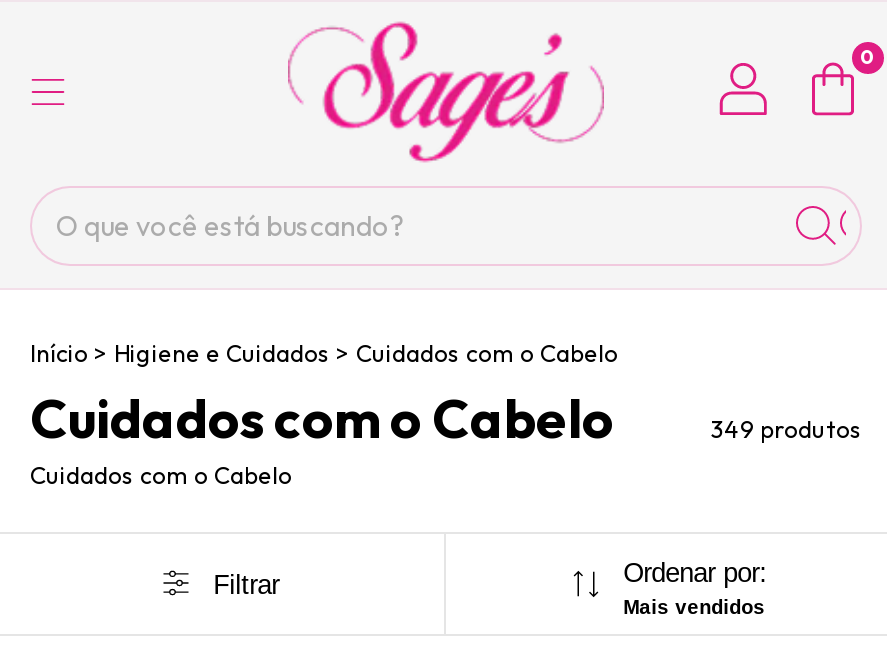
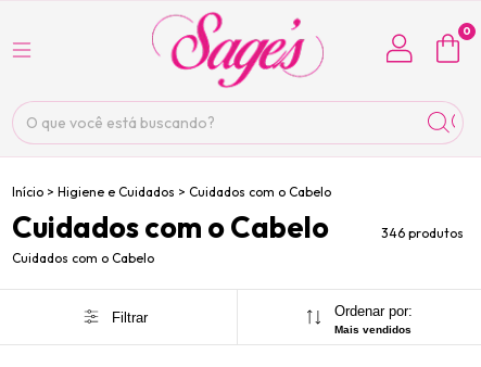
[710,414,862,444] 349 produtos -> [381,225,464,241] 346 produtos

